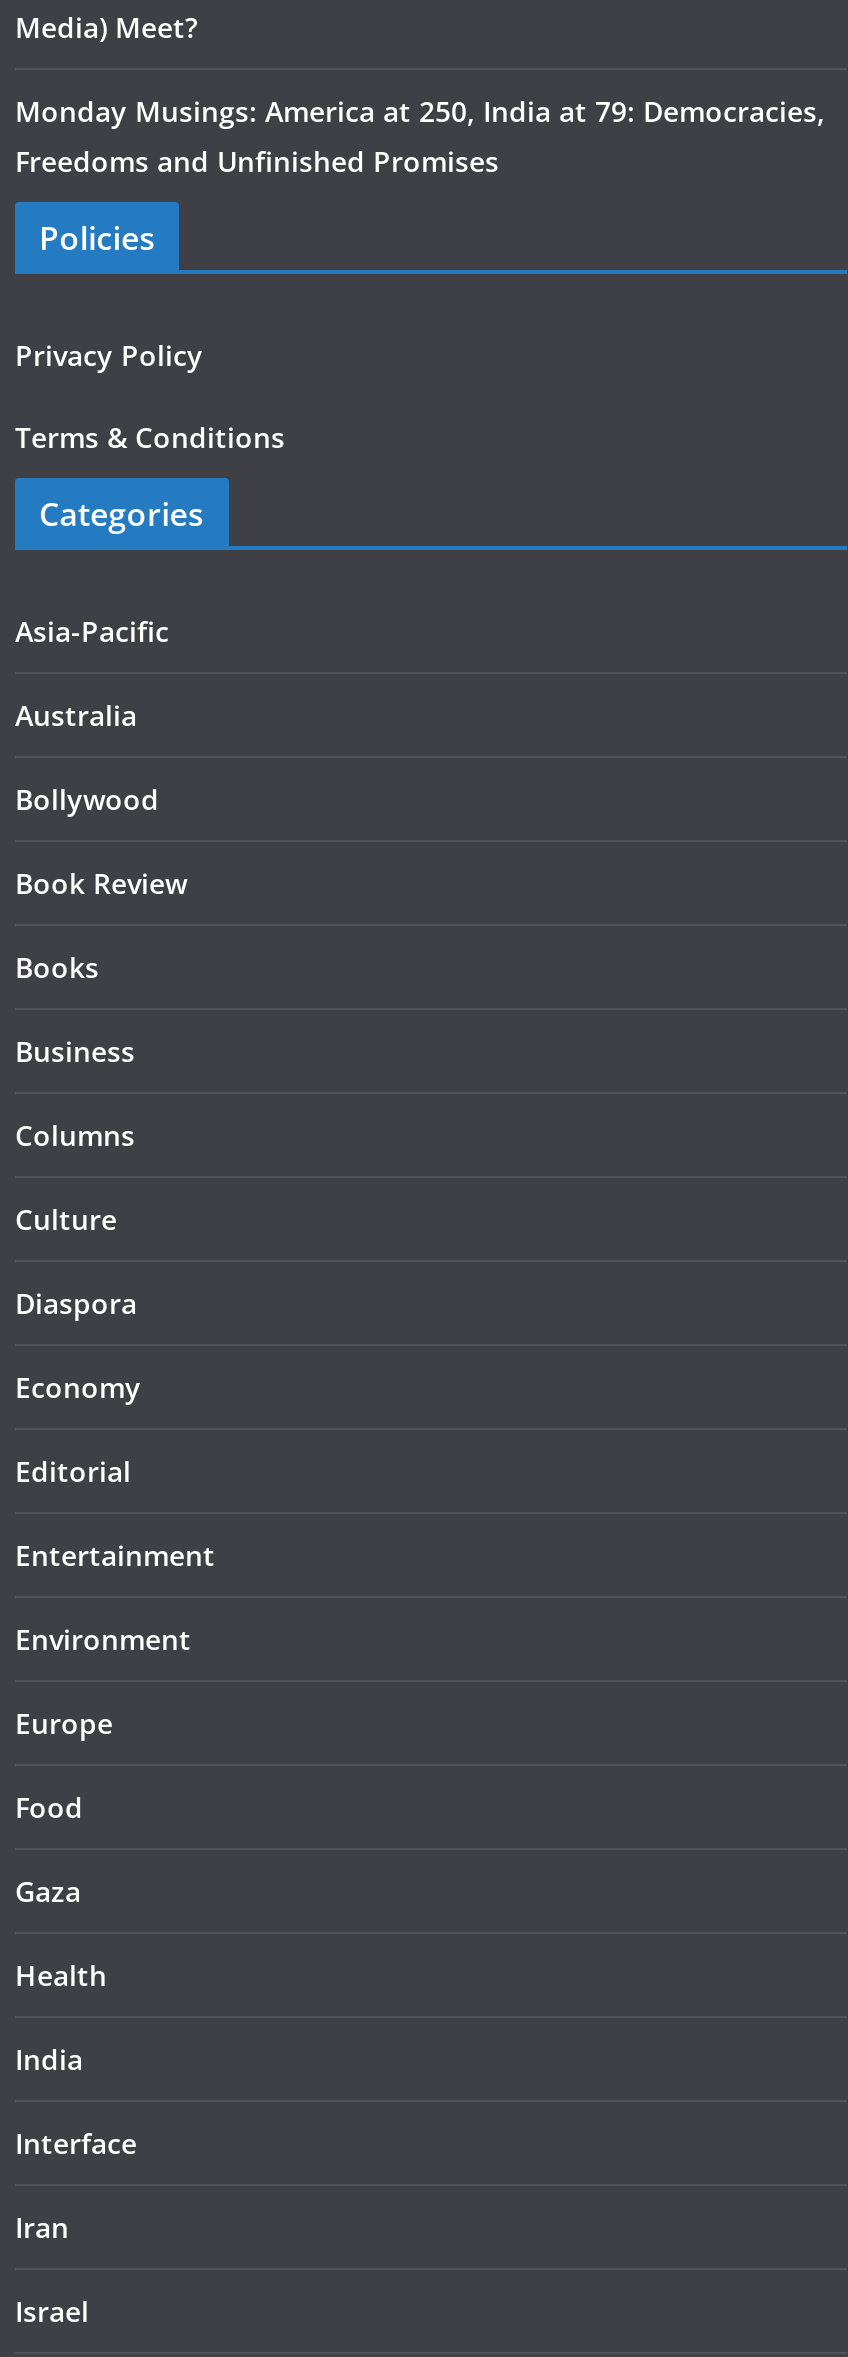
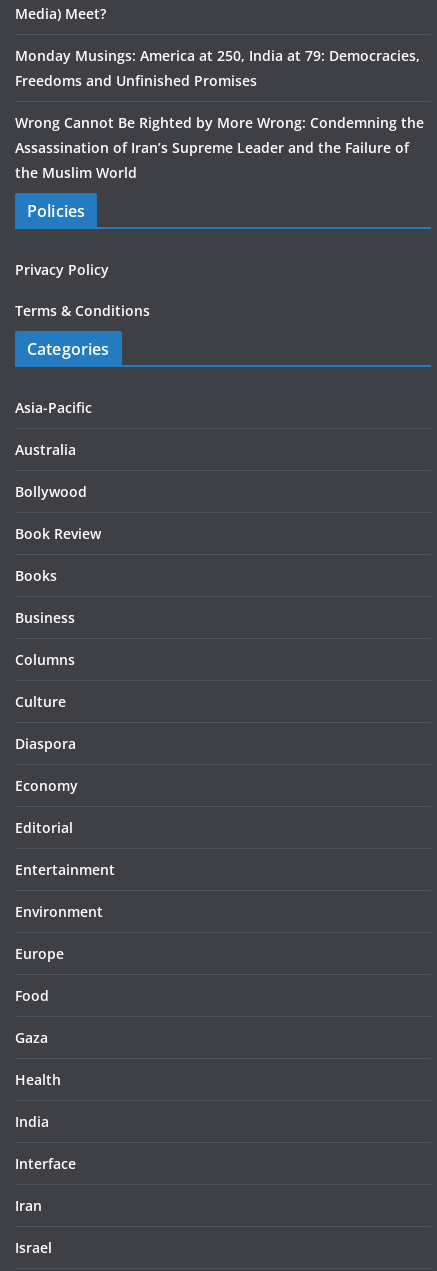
none -> [15,113,424,182] Wrong Cannot Be Righted by More Wrong: Condemning the | Assassination of Iran’s Supreme Leader and the Failure of | the Muslim World

